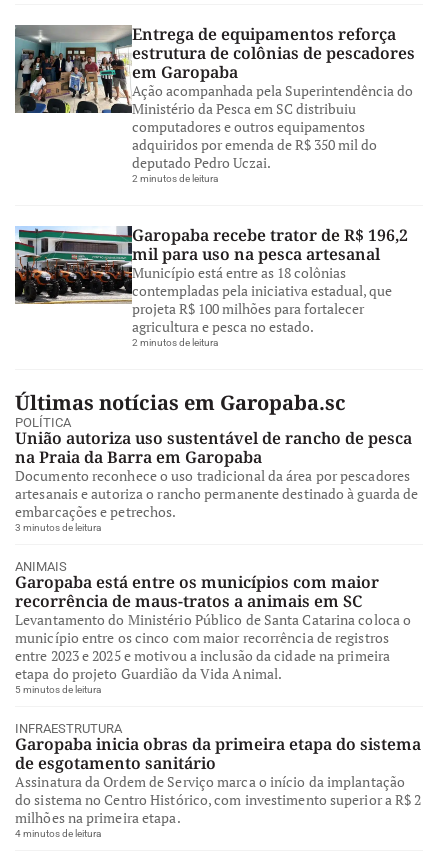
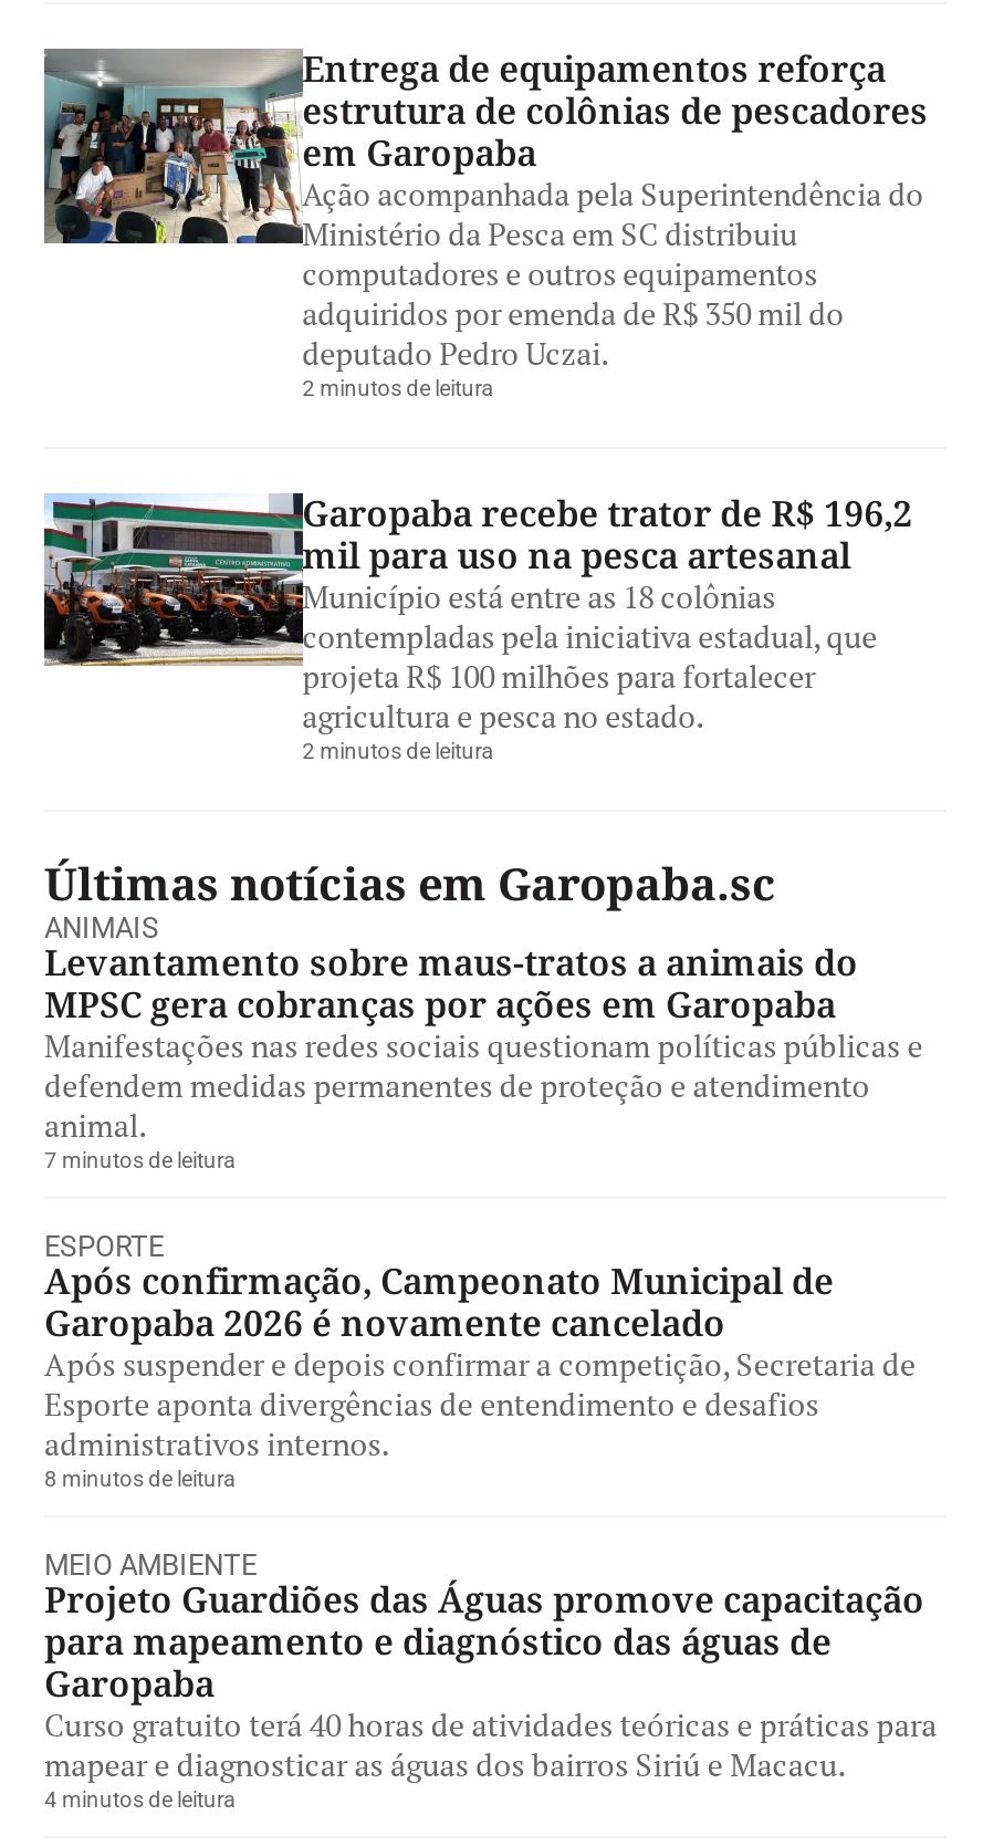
[15,415,418,533] POLÍTICA | União autoriza uso sustentável de rancho de pesca | na Praia da Barra em Garopaba | Documento reconhece o uso tradicional da área por pescadores | artesanais e autoriza o rancho permanente destinado à guarda de | embarcações e petrechos. | 3 minutos de leitura -> none
moved [15,559,67,574] -> [44,911,159,945]: ANIMAIS
[15,571,421,827] Garopaba está entre os municípios com maior | recorrência de maus-tratos a animais em SC | Levantamento do Ministério Público de Santa Catarina coloca o | município entre os cinco com maior recorrência de registros | entre 2023 e 2025 e motivou a inclusão da cidade na primeira | etapa do projeto Guardião da Vida Animal. | 5 minutos de leitura | INFRAESTRUTURA | Garopaba inicia obras da primeira etapa do sistema | de esgotamento sanitário | Assinatura da Ordem de Serviço marca o início da implantação | do sistema no Centro Histórico, com investimento superior a R$ 2 | milhões na primeira etapa. -> [44,938,937,1785] Levantamento sobre maus-tratos a animais do | MPSC gera cobranças por ações em Garopaba | Manifestações nas redes sociais questionam políticas públicas e | defendem medidas permanentes de proteção e atendimento | animal. | 7 minutos de leitura | ESPORTE | Após confirmação, Campeonato Municipal de | Garopaba 2026 é novamente cancelado | Após suspender e depois confirmar a competição, Secretaria de | Esporte aponta divergências de entendimento e desafios | administrativos internos. | 8 minutos de leitura | MEIO AMBIENTE | Projeto Guardiões das Águas promove capacitação | para mapeamento e diagnóstico das águas de | Garopaba | Curso gratuito terá 40 horas de atividades teóricas e práticas para | mapear e diagnosticar as águas dos bairros Siriú e Macacu.

